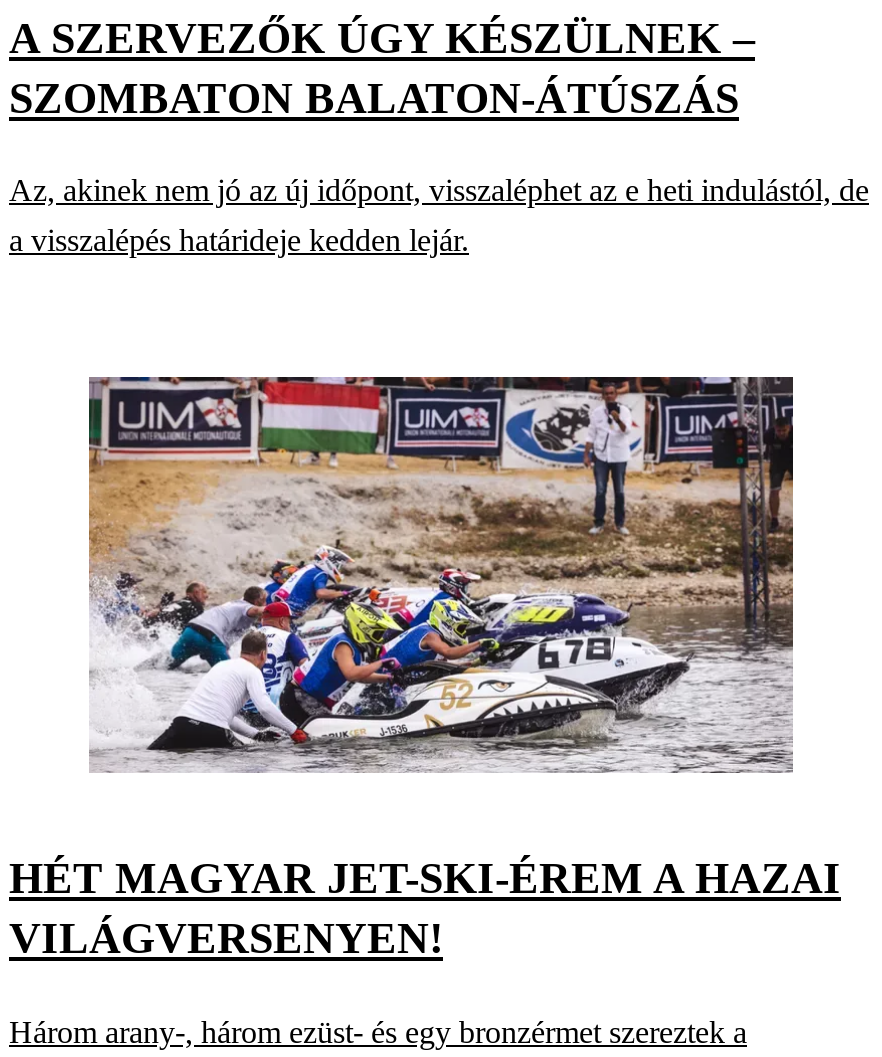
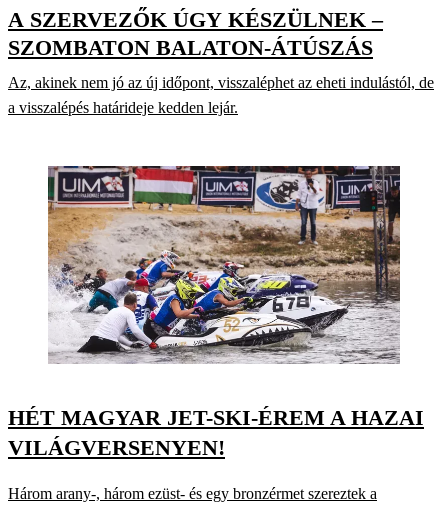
[9,173,869,207] Az, akinek nem jó az új időpont, visszaléphet az e heti indulástól, de -> [8,74,434,91] Az, akinek nem jó az új időpont, visszaléphet az eheti indulástól, de

